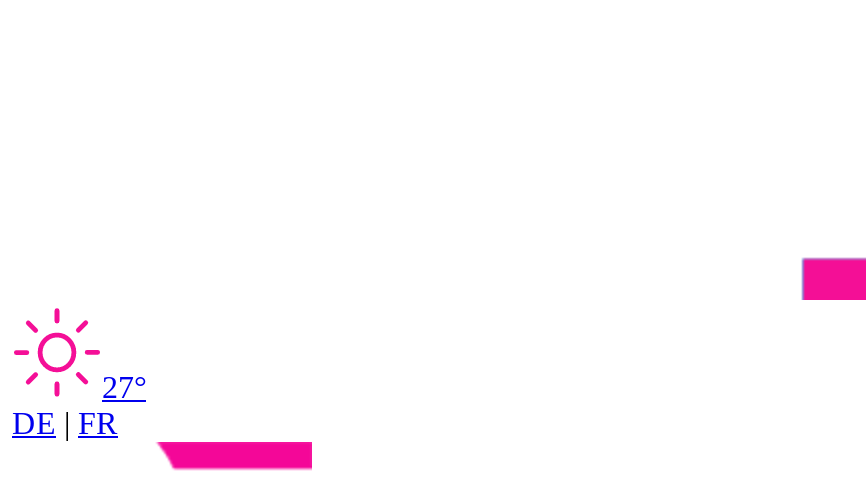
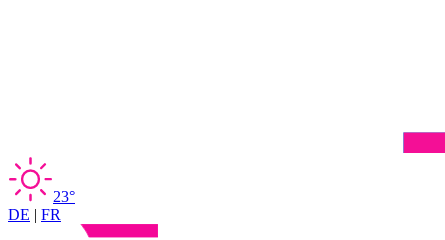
[102,370,146,404] 27° -> [53,188,75,205] 23°

